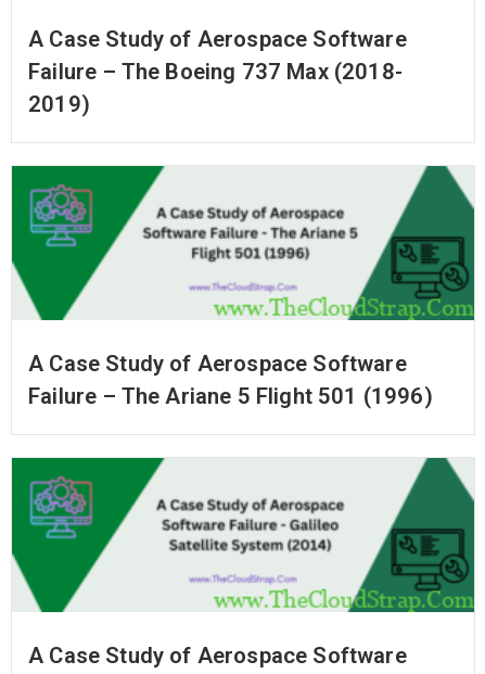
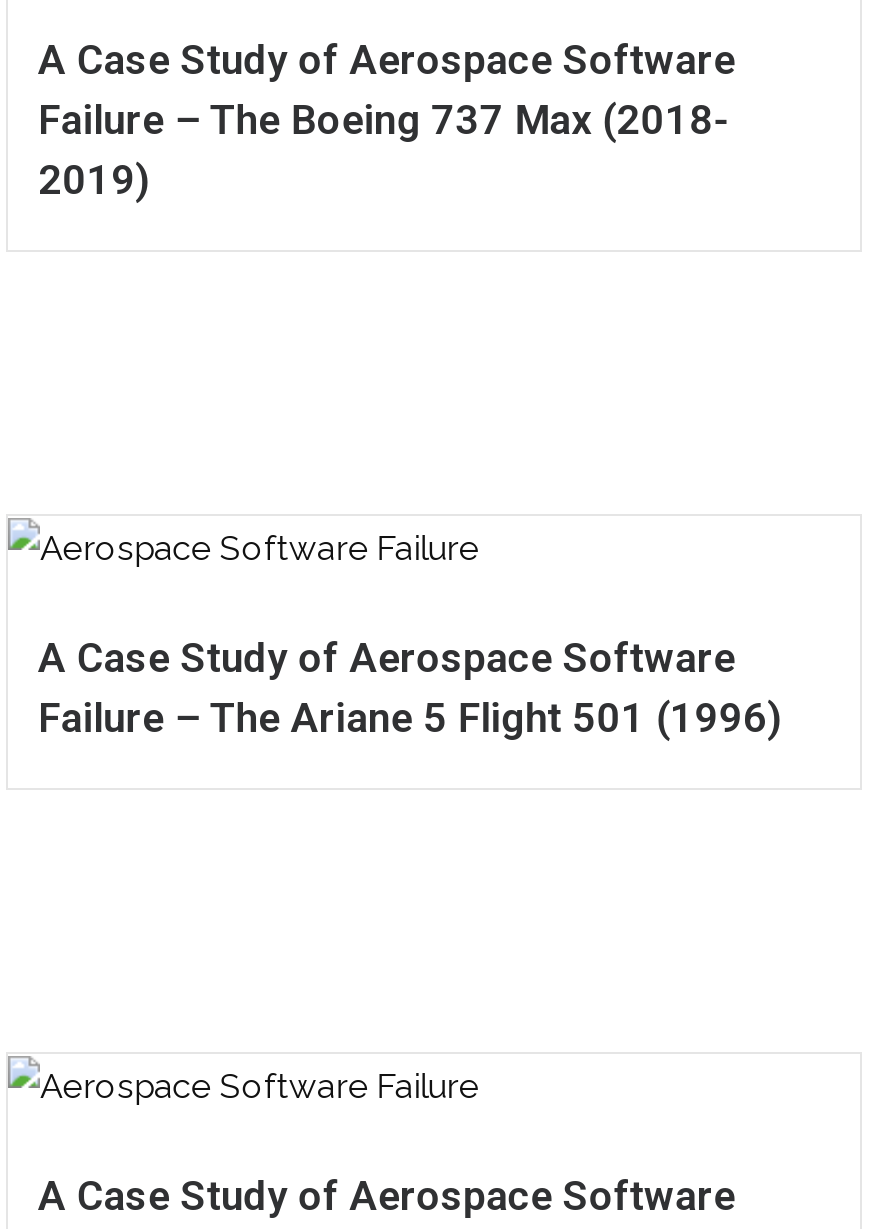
[11,165,475,321] [image] -> none
[11,457,475,613] [image] -> none

